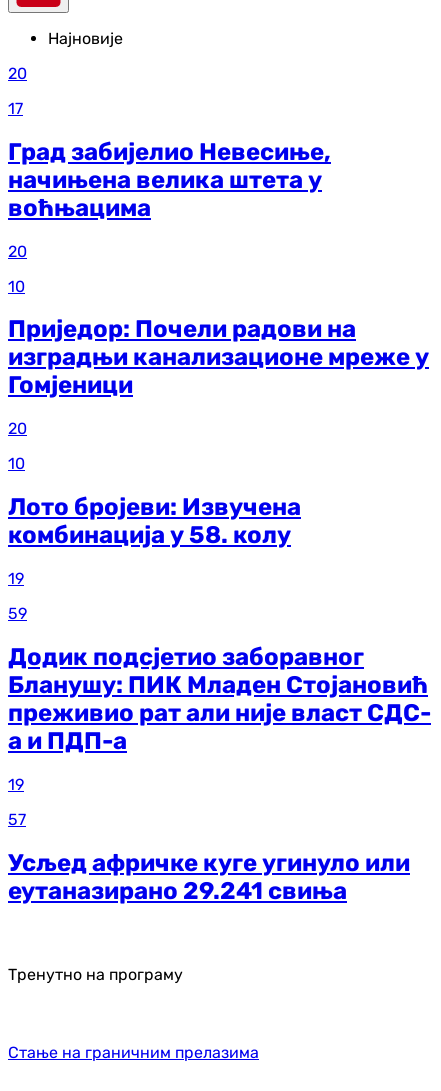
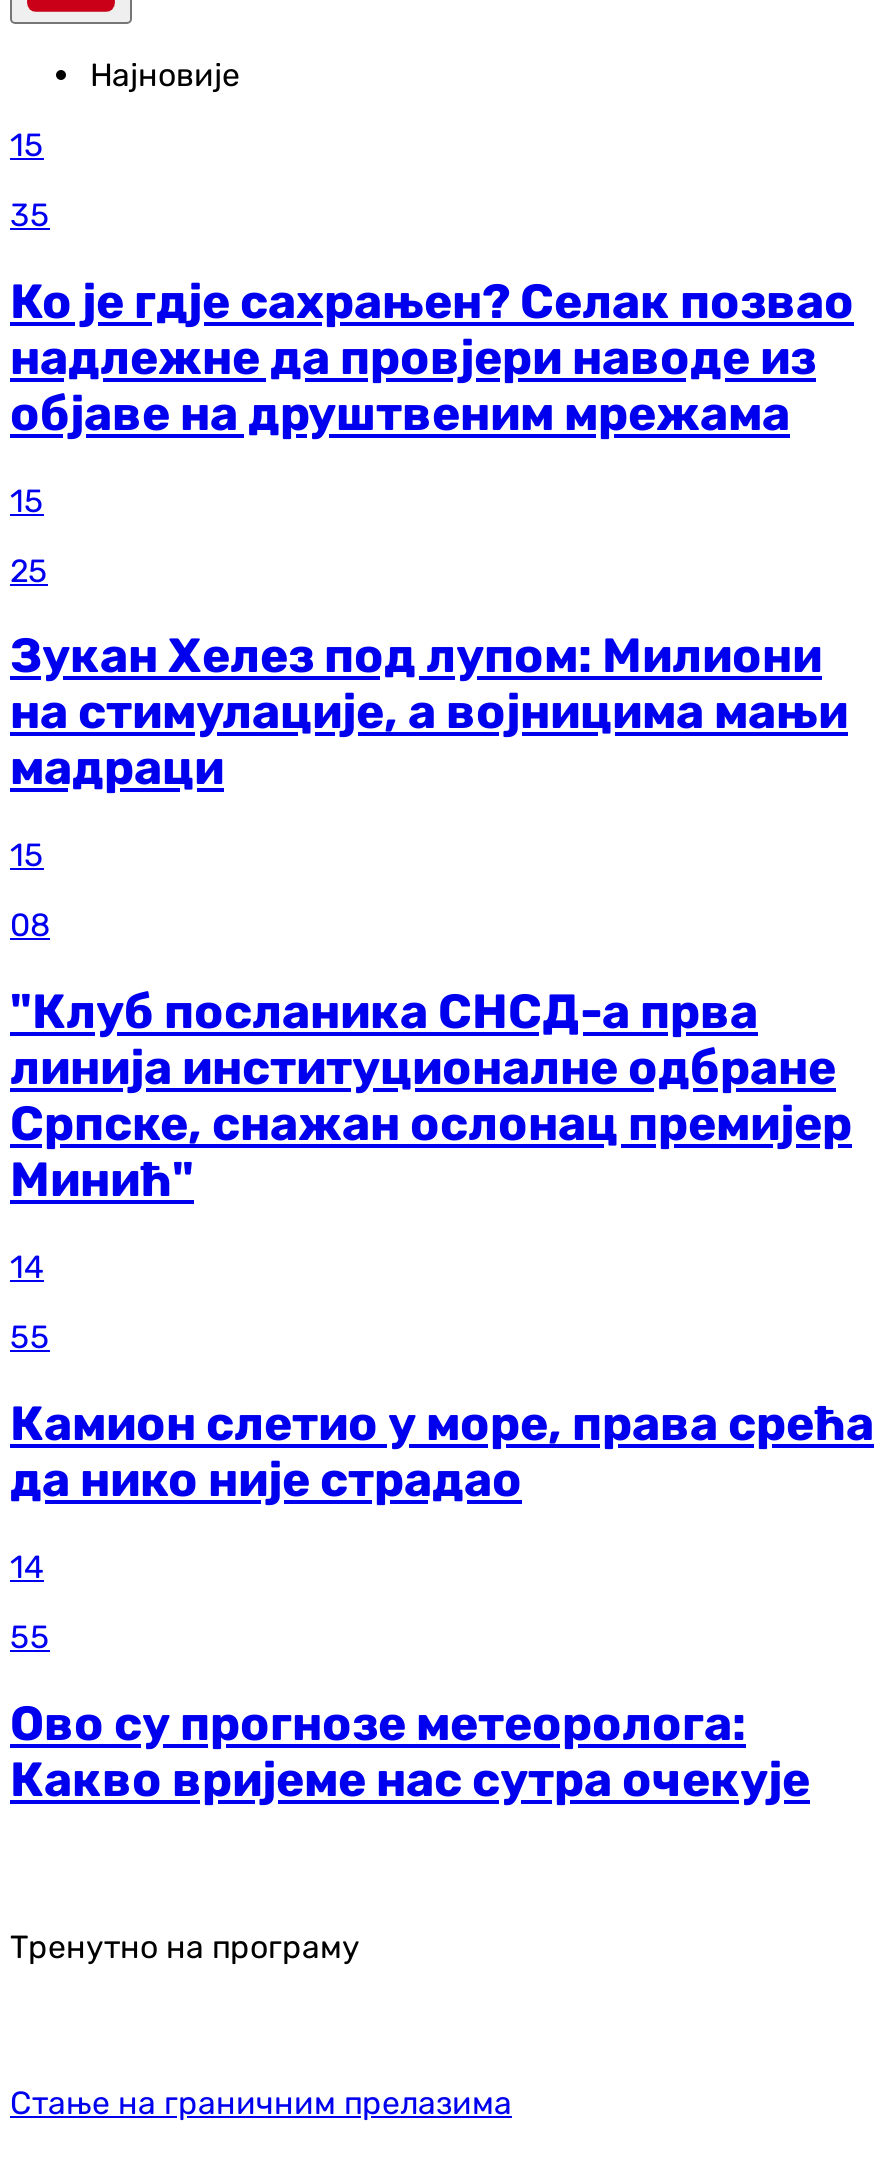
[8,64,27,83] 20 -> [10,125,44,163] 15
[8,99,23,118] 17 -> [10,195,50,233] 35
[8,138,331,222] Град забијелио Невесиње, | начињена велика штета у | воћњацима -> [10,273,854,441] Ко је гдје сахрањен? Селак позвао | надлежне да провјери наводе из | објаве на друштвеним мрежама
[8,241,27,260] 20 -> [10,481,44,519] 15
[8,276,25,295] 10 -> [10,551,48,589] 25
[8,315,429,399] Приједор: Почели радови на | изградњи канализационе мреже у | Гомјеници -> [10,629,848,797] Зукан Хелез под лупом: Милиони | на стимулације, а војницима мањи | мадраци
[8,419,27,438] 20 -> [10,837,44,875] 15
[8,454,25,473] 10 -> [10,907,50,945] 08
[8,493,301,549] Лото бројеви: Извучена | комбинација у 58. колу -> [10,984,852,1208] "Клуб посланика СНСД-а прва | линија институционалне одбране | Српске, снажан ослонац премијер | Минић"
[8,569,24,588] 19 -> [10,1248,44,1286] 14
[8,604,27,623] 59 -> [10,1318,50,1356] 55
[8,643,431,755] Додик подсјетио заборавног | Бланушу: ПИК Младен Стојановић | преживио рат али није власт СДС- | а и ПДП-а -> [10,1396,874,1508] Камион слетио у море, права срећа | да нико није страдао
[8,775,24,794] 19 -> [10,1548,44,1586] 14
[8,810,26,829] 57 -> [10,1618,50,1656] 55
[8,849,410,905] Усљед афричке куге угинуло или | еутаназирано 29.241 свиња -> [10,1696,810,1808] Ово су прогнозе метеоролога: | Какво вријеме нас сутра очекује

